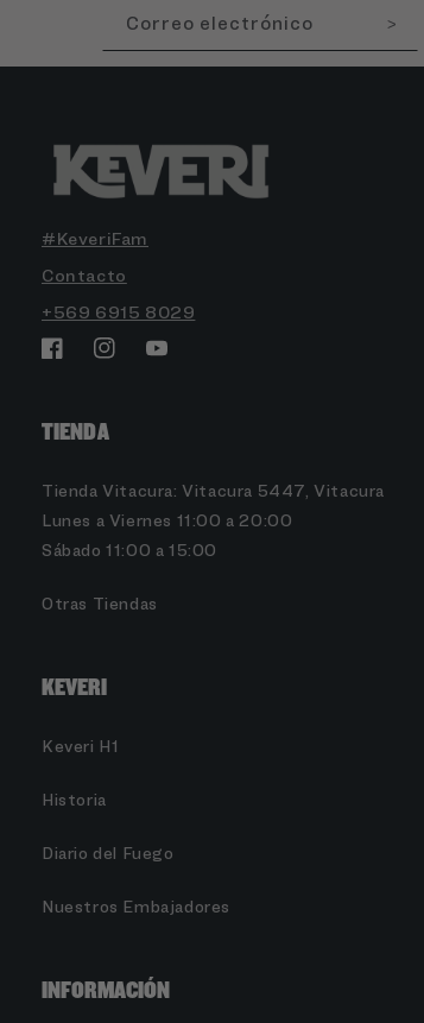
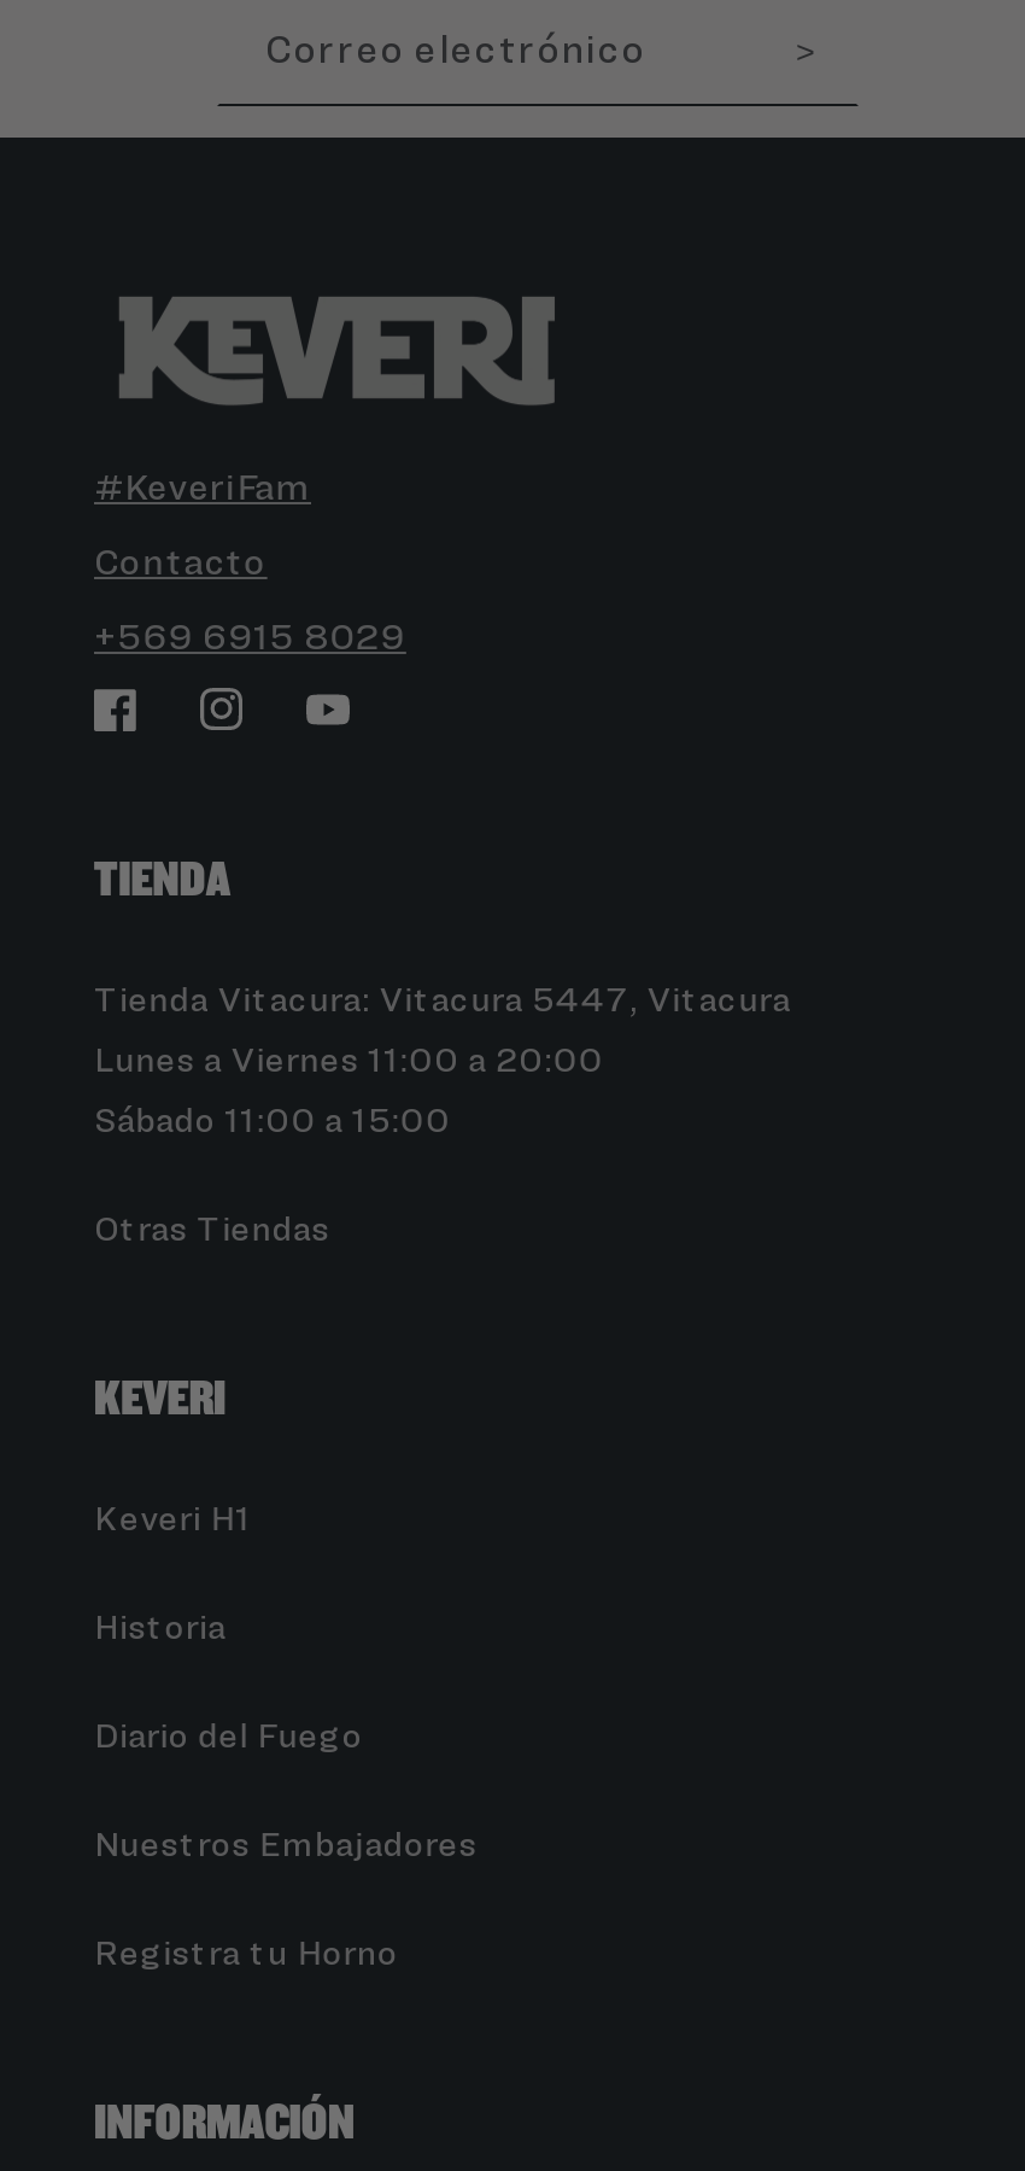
none -> [94,1932,398,1973] Registra tu Horno

